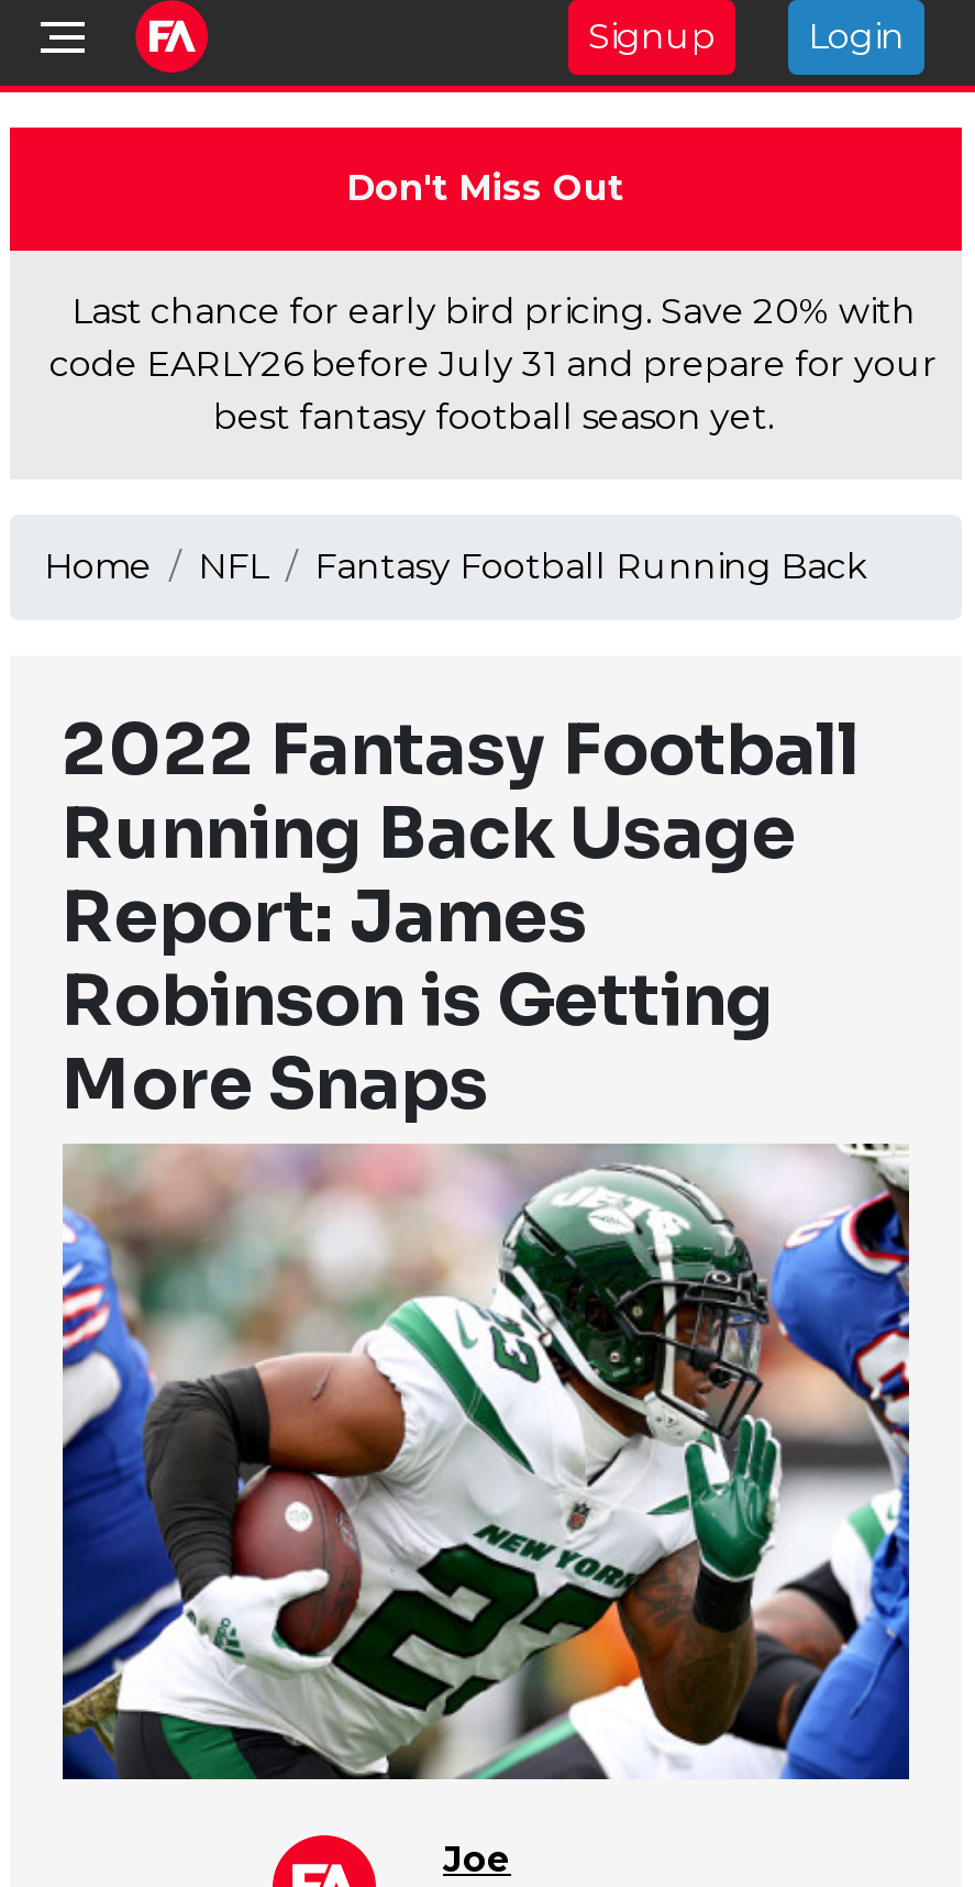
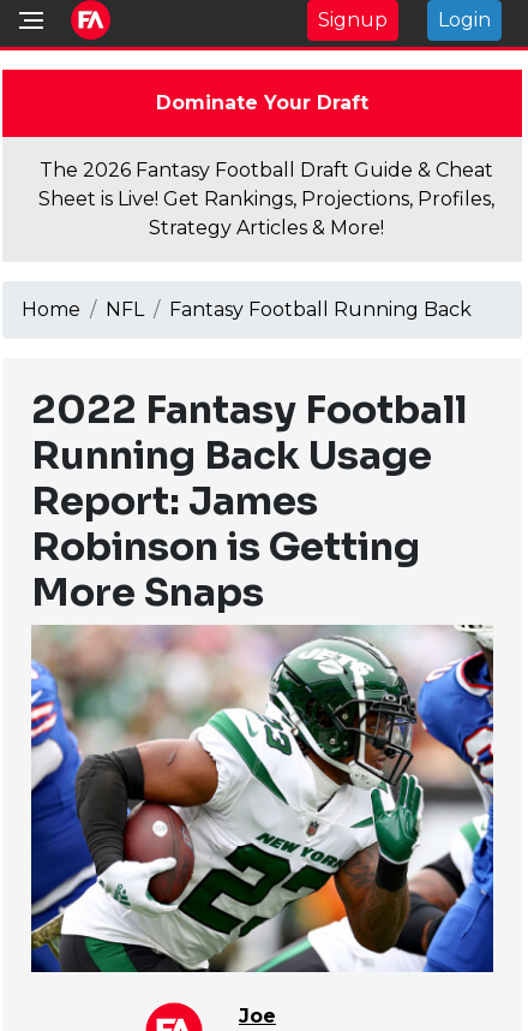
[346,167,623,209] Don't Miss Out -> [155,91,368,114] Dominate Your Draft
[49,290,938,438] Last chance for early bird pricing. Save 20% with | code EARLY26 before July 31 and prepare for your | best fantasy football season yet. -> [38,159,494,239] The 2026 Fantasy Football Draft Guide & Cheat | Sheet is Live! Get Rankings, Projections, Profiles, | Strategy Articles & More!

